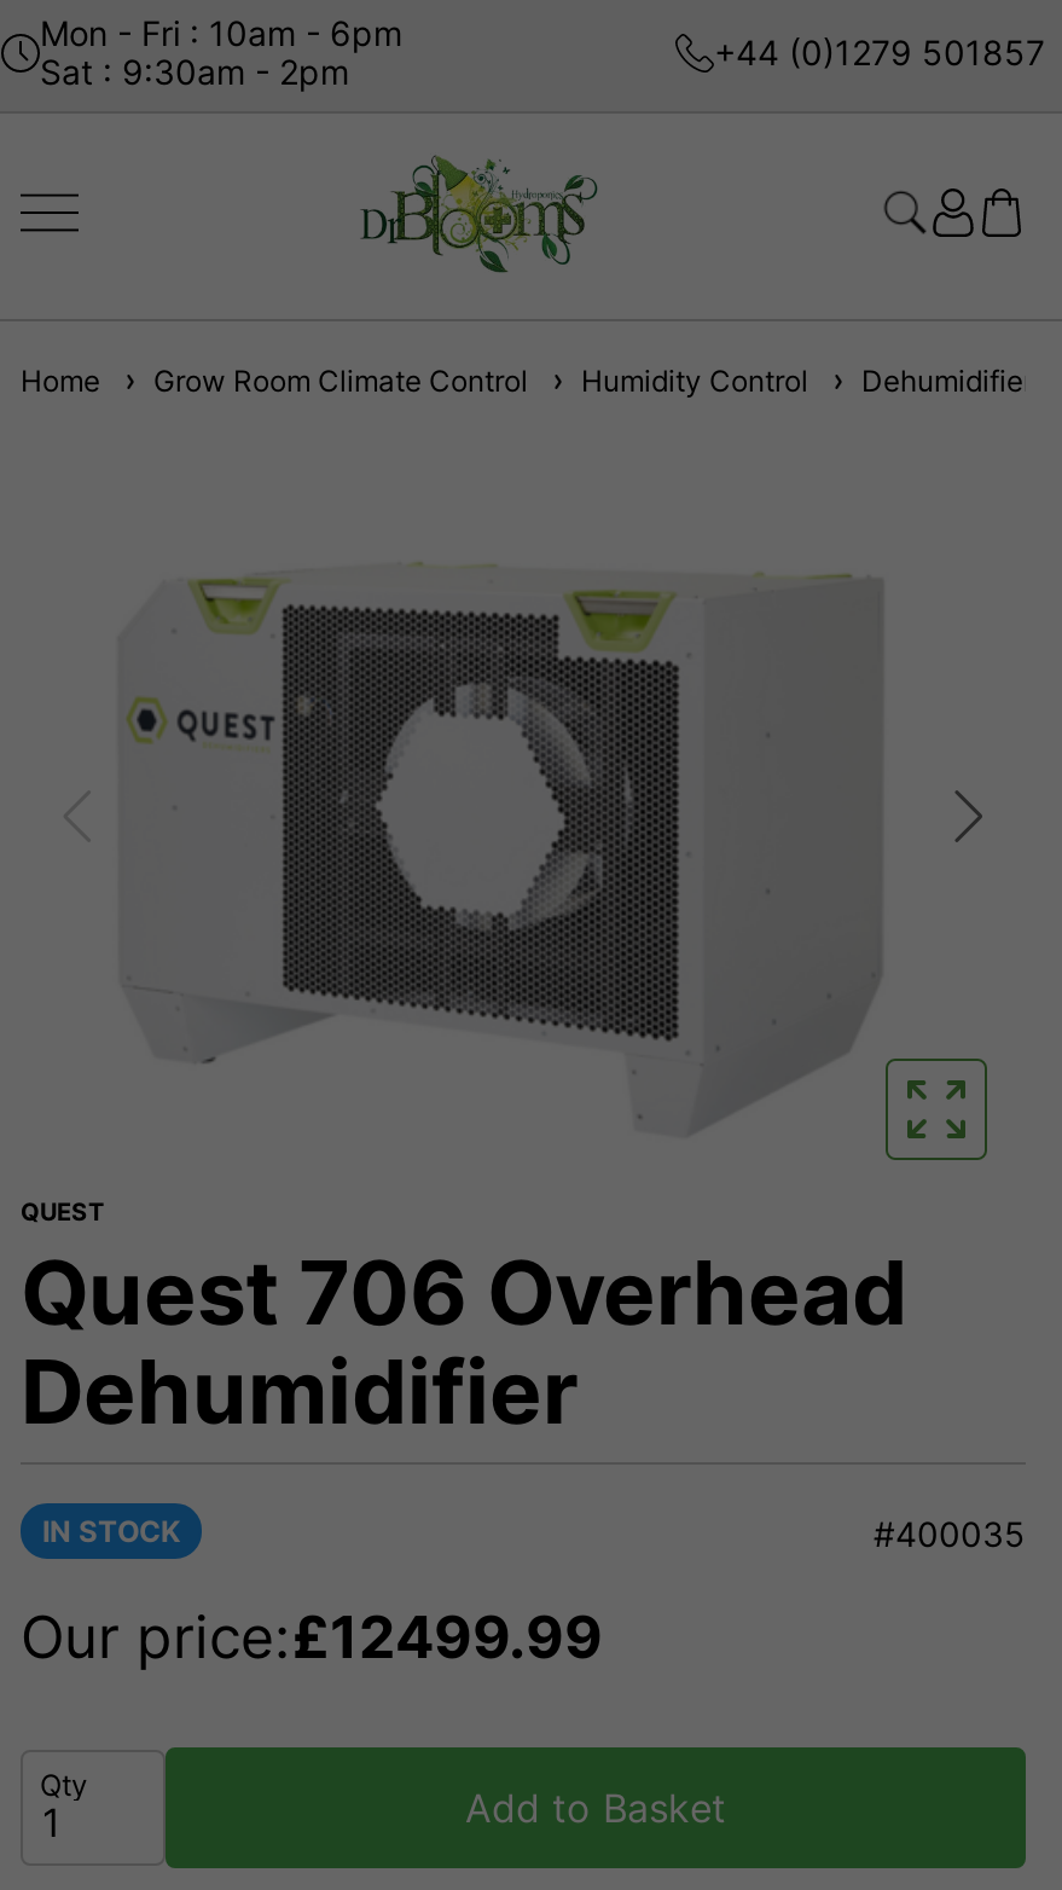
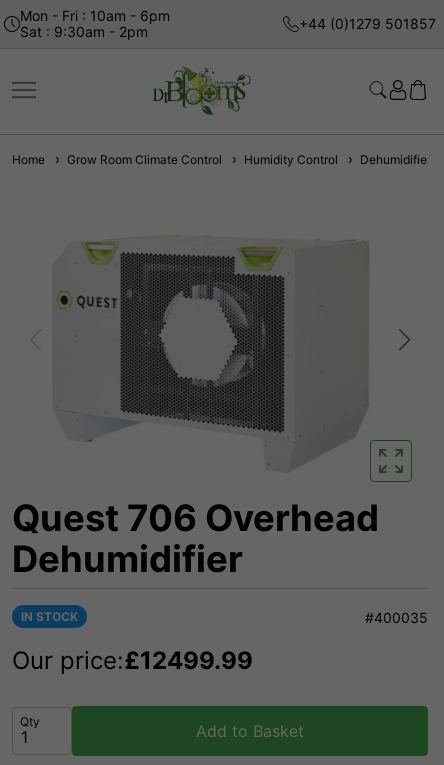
[21,1196,105,1225] QUEST -> none

